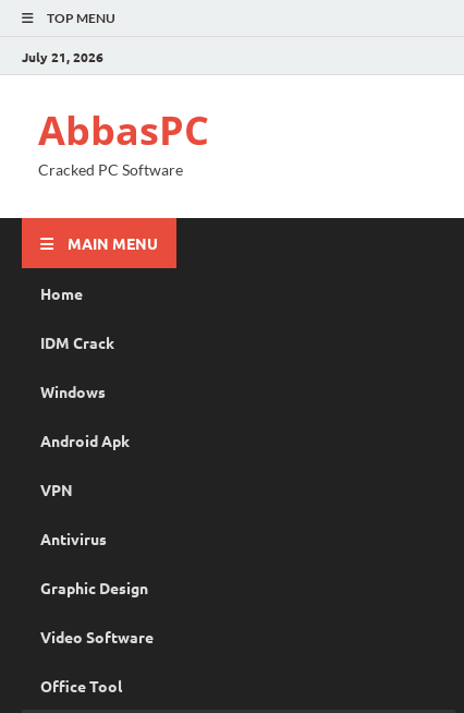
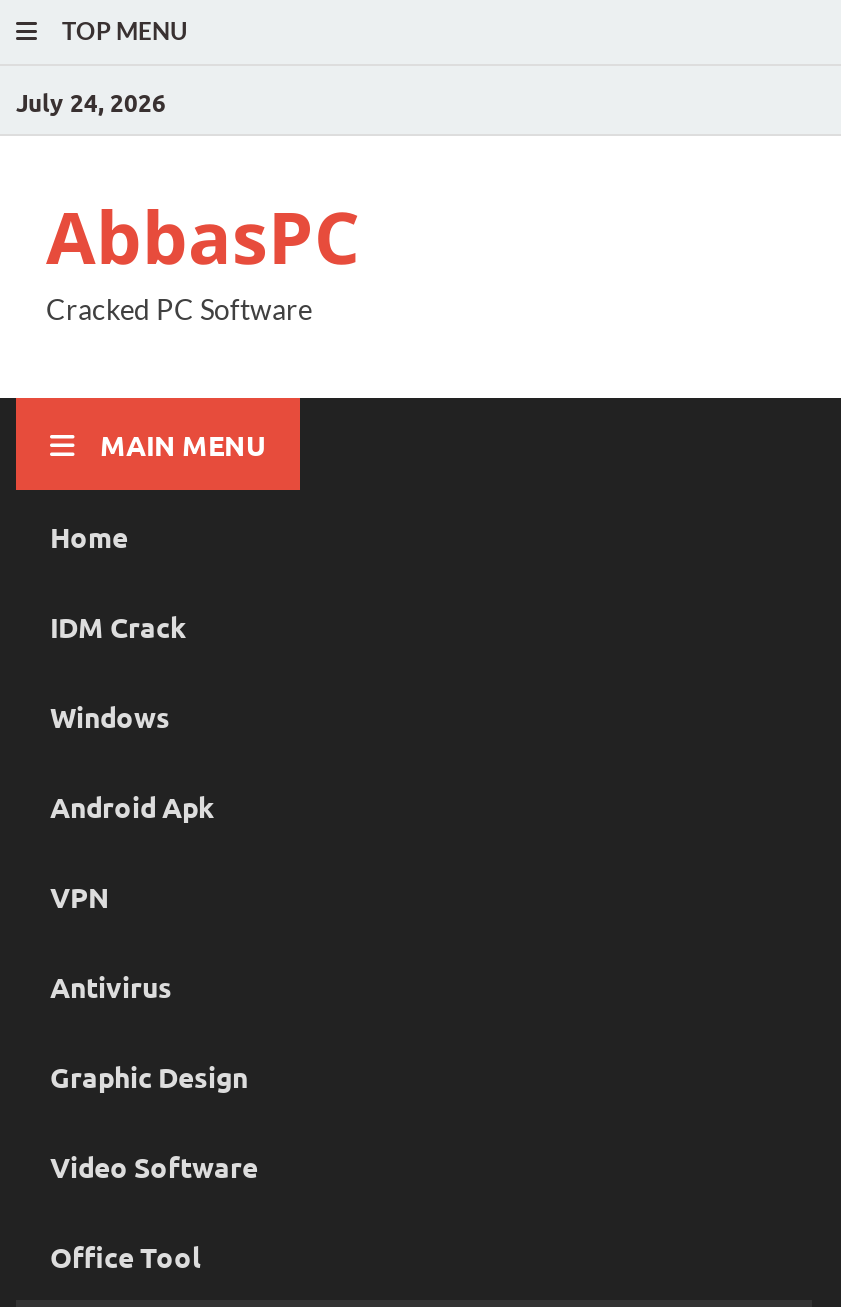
[22,47,103,65] July 21, 2026 -> [16,85,166,117] July 24, 2026

